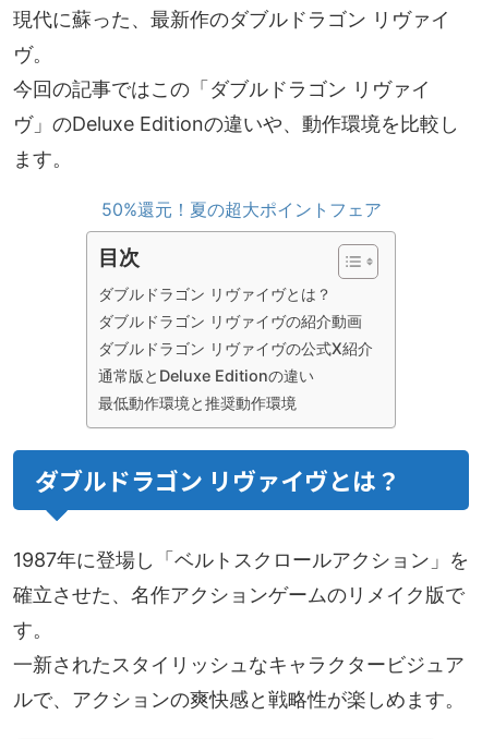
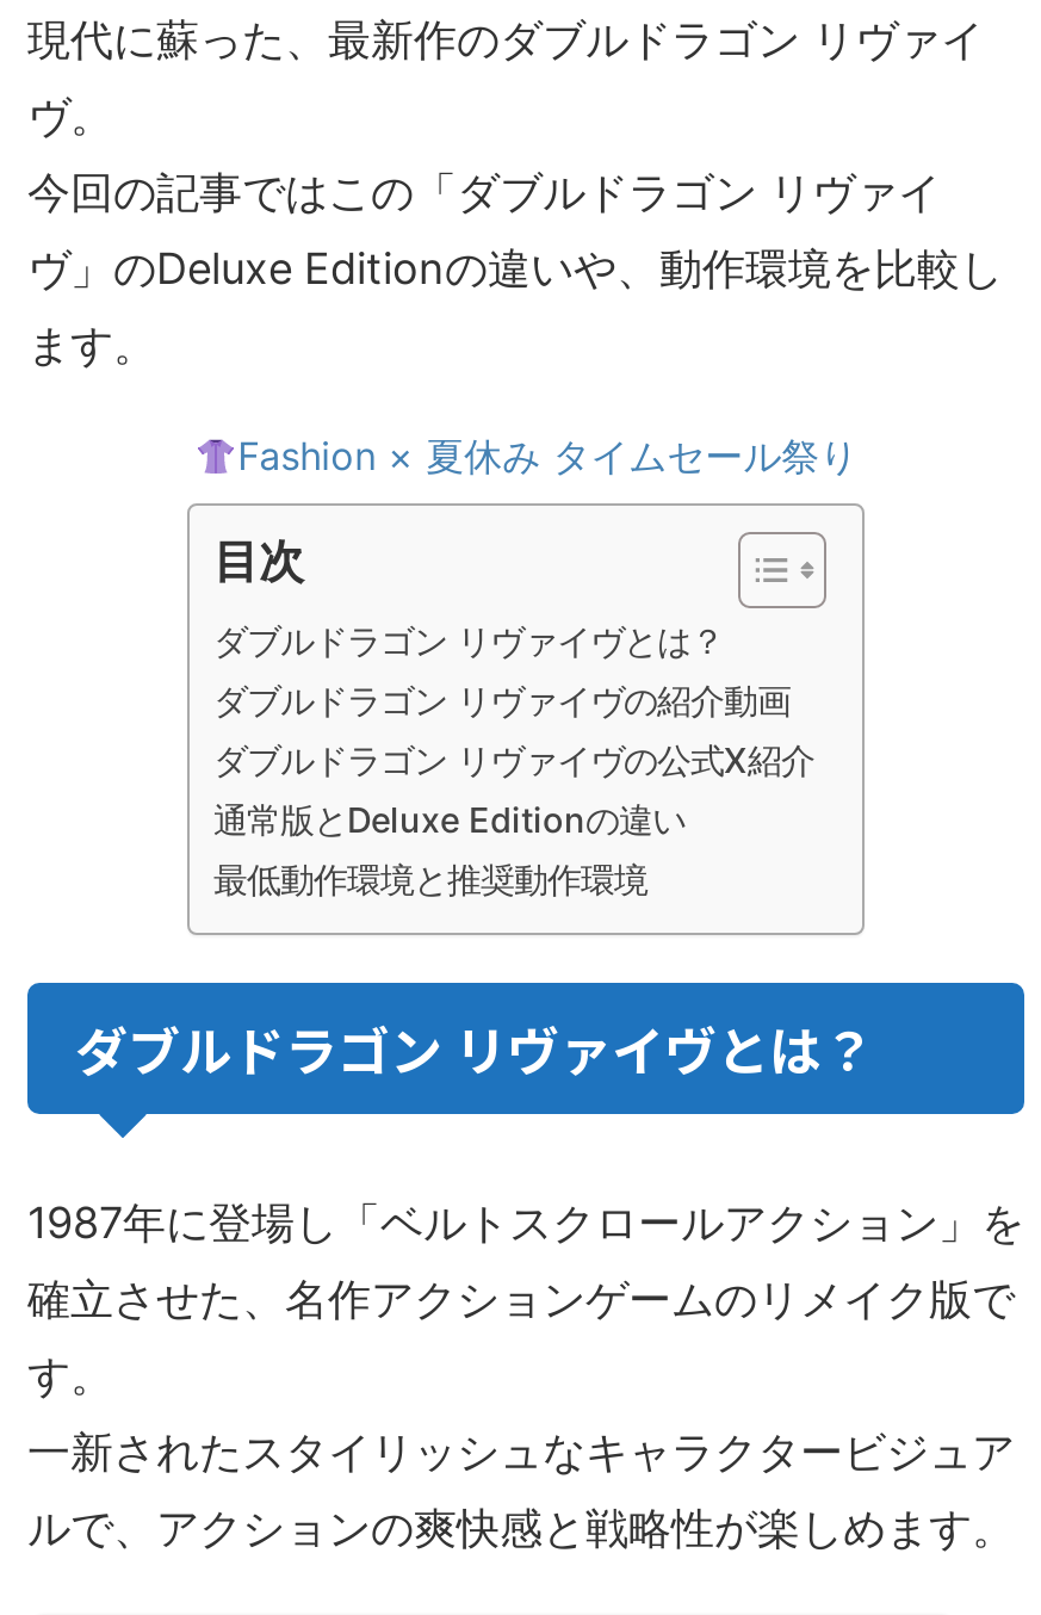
[101,198,381,220] 50%還元！夏の超大ポイントフェア -> [238,432,858,480] Fashion × 夏休み タイムセール祭り

